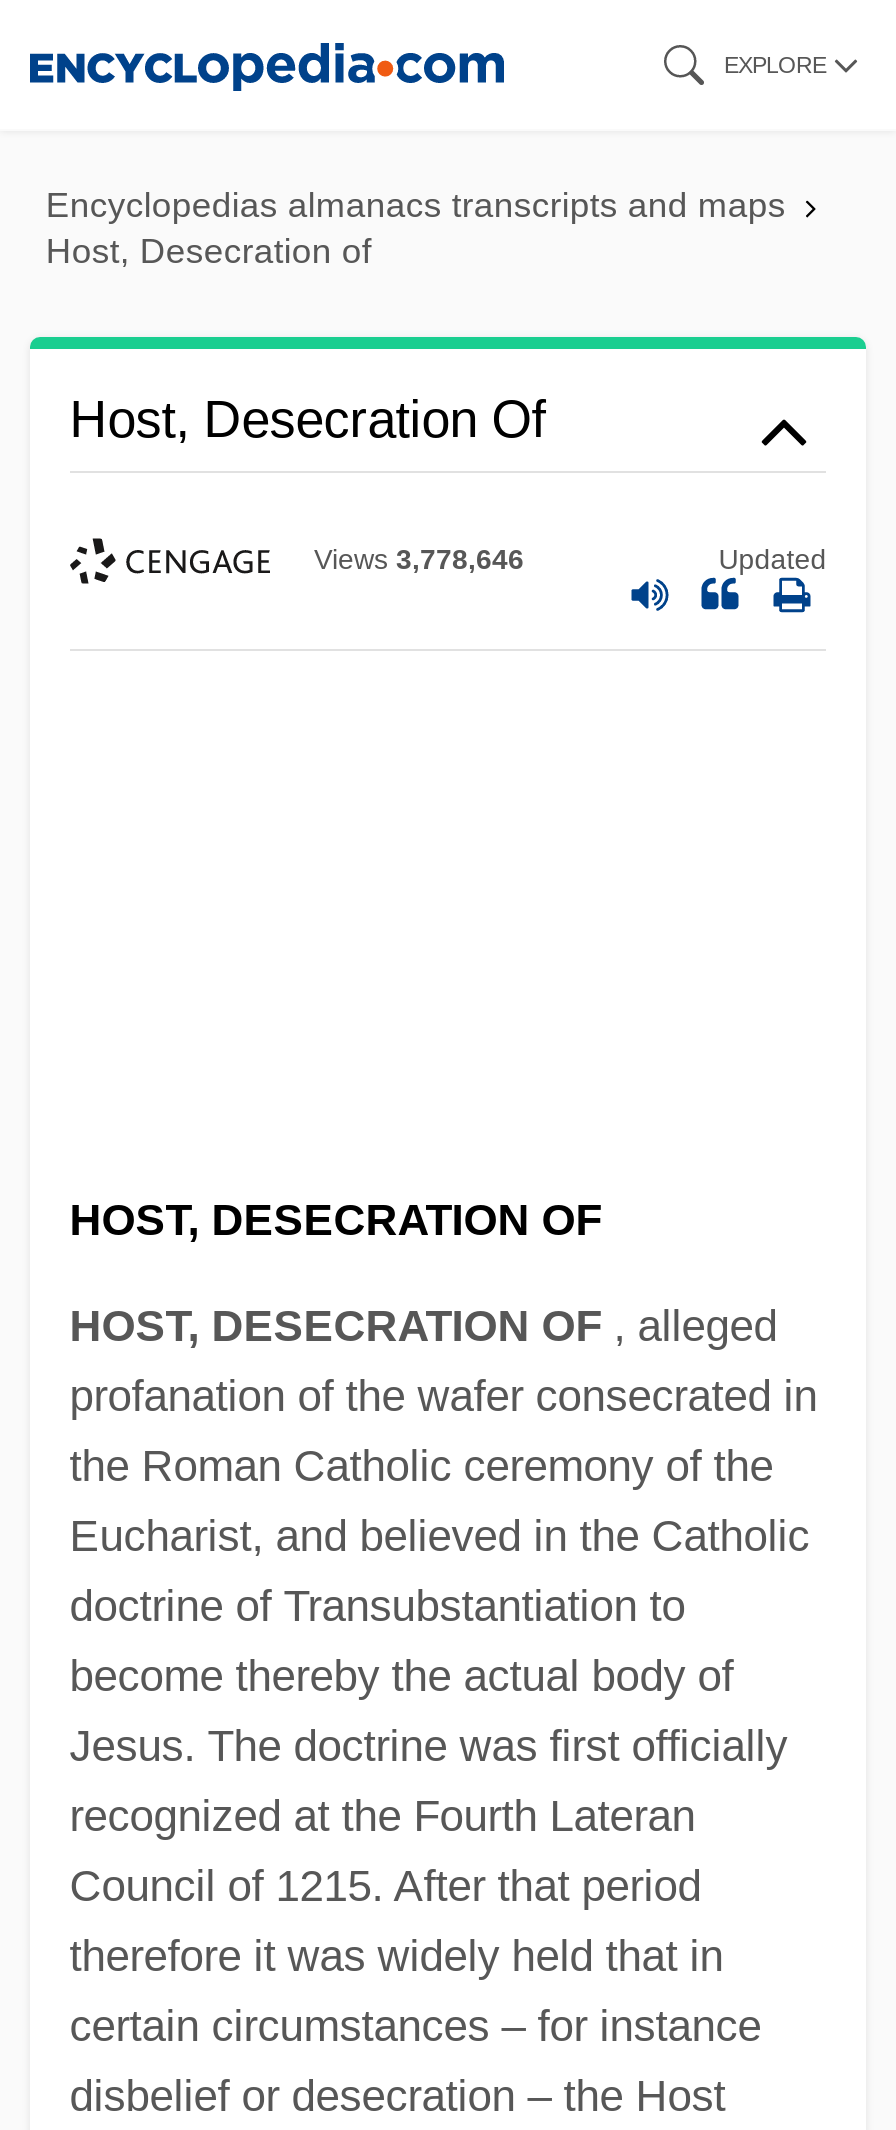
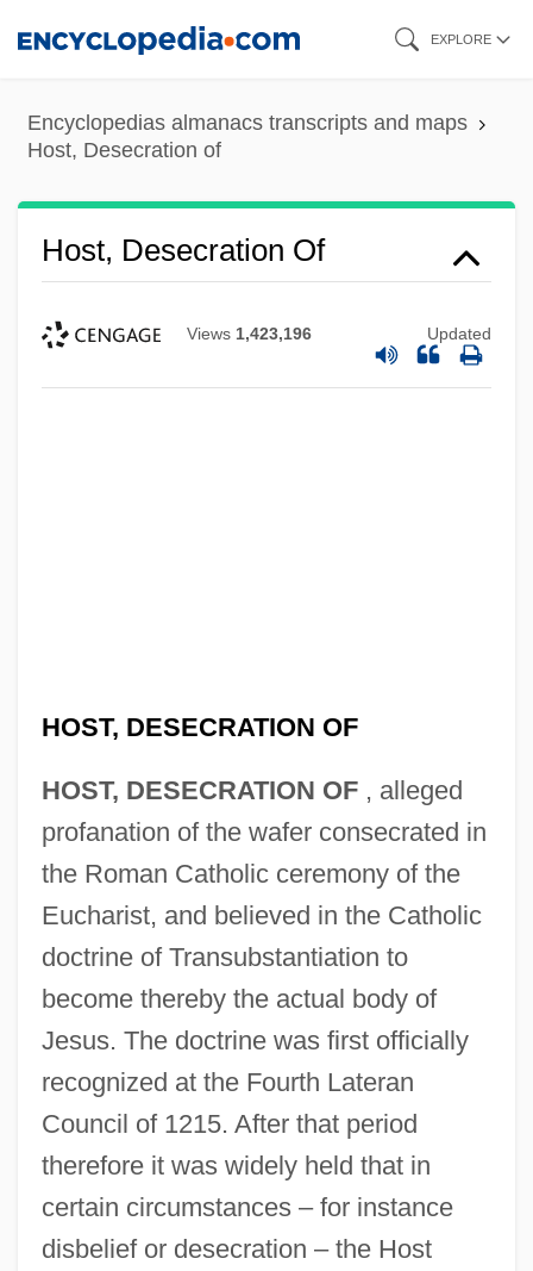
[314,544,524,576] Views 3,778,646 -> [187,325,312,344] Views 1,423,196

